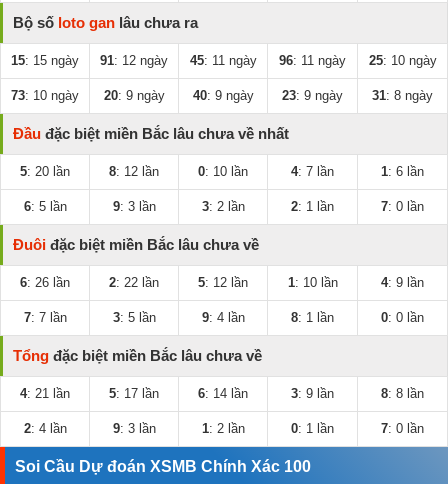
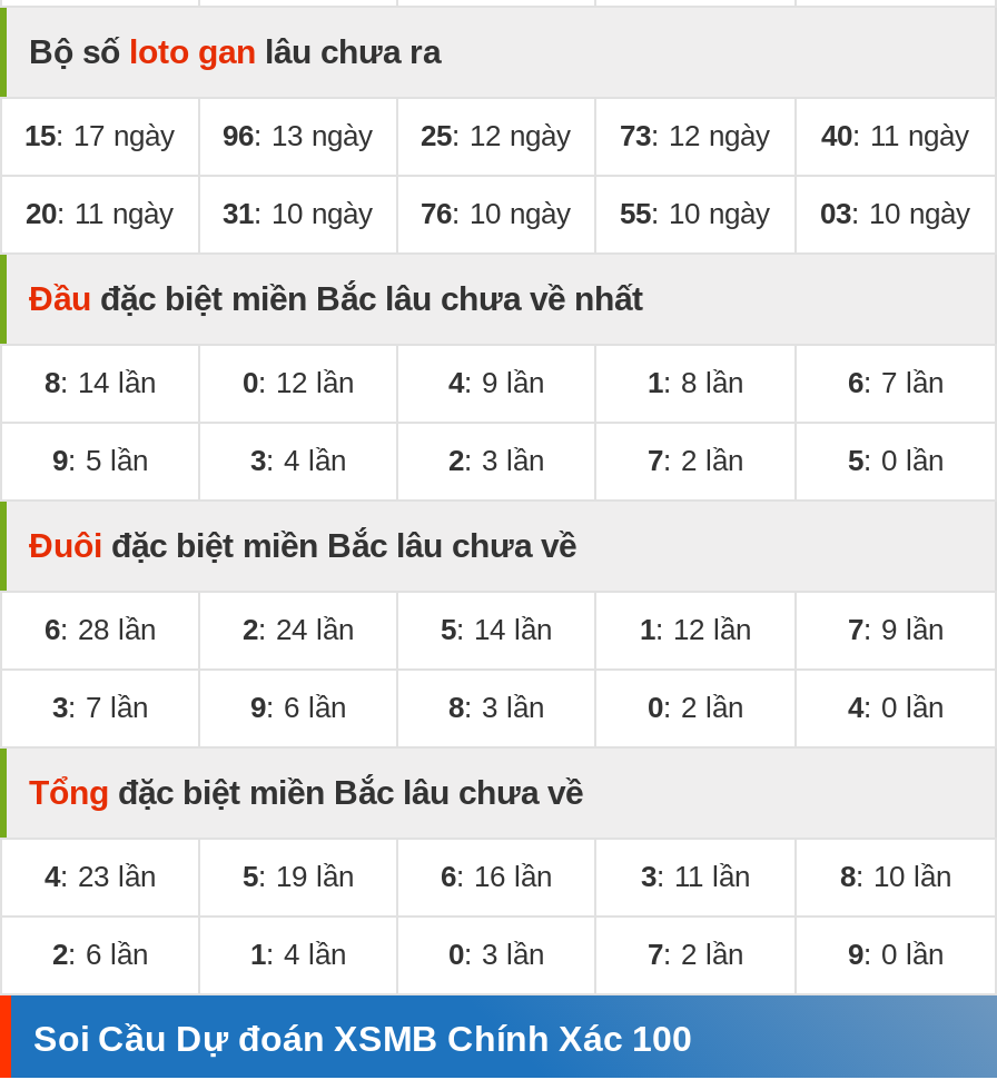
[11,53,79,68] 15: 15 ngày -> [24,119,176,153] 15: 17 ngày
[100,53,168,68] 91: 12 ngày -> [223,119,374,153] 96: 13 ngày
[189,53,256,68] 45: 11 ngày -> [421,119,572,153] 25: 12 ngày
[279,53,346,68] 96: 11 ngày -> [620,119,771,153] 73: 12 ngày
[368,53,436,68] 25: 10 ngày -> [821,119,970,153] 40: 11 ngày
[11,88,79,103] 73: 10 ngày -> [26,197,175,230] 20: 11 ngày
[103,88,164,103] 20: 9 ngày -> [223,197,374,230] 31: 10 ngày
[192,88,253,103] 40: 9 ngày -> [421,197,572,230] 76: 10 ngày
[282,88,343,103] 23: 9 ngày -> [620,197,771,230] 55: 10 ngày
[372,88,433,103] 31: 8 ngày -> [820,197,971,230] 03: 10 ngày
[20,164,70,179] 5: 20 lần -> [45,366,156,400] 8: 14 lần
[109,164,159,179] 8: 12 lần -> [243,366,354,400] 0: 12 lần
[198,164,248,179] 0: 10 lần -> [448,366,544,400] 4: 9 lần
[291,164,334,179] 4: 7 lần -> [648,366,743,400] 1: 8 lần
[381,164,424,179] 1: 6 lần -> [848,366,944,400] 6: 7 lần
[23,199,66,214] 6: 5 lần -> [52,444,148,477] 9: 5 lần
[112,199,155,214] 9: 3 lần -> [250,444,346,477] 3: 4 lần
[201,199,244,214] 3: 2 lần -> [448,444,544,477] 2: 3 lần
[291,199,334,214] 2: 1 lần -> [648,444,743,477] 7: 2 lần
[381,199,424,214] 7: 0 lần -> [848,444,944,477] 5: 0 lần
[20,275,70,290] 6: 26 lần -> [45,613,156,646] 6: 28 lần
[109,275,159,290] 2: 22 lần -> [243,613,354,646] 2: 24 lần
[198,275,248,290] 5: 12 lần -> [441,613,552,646] 5: 14 lần
[287,275,337,290] 1: 10 lần -> [640,613,751,646] 1: 12 lần
[381,275,424,290] 4: 9 lần -> [848,613,944,646] 7: 9 lần
[23,310,66,325] 7: 7 lần -> [52,691,148,724] 3: 7 lần
[112,310,155,325] 3: 5 lần -> [250,691,346,724] 9: 6 lần
[201,310,244,325] 9: 4 lần -> [448,691,544,724] 8: 3 lần
[291,310,334,325] 8: 1 lần -> [648,691,743,724] 0: 2 lần
[381,310,424,325] 0: 0 lần -> [848,691,944,724] 4: 0 lần
[20,386,70,401] 4: 21 lần -> [45,860,156,893] 4: 23 lần
[109,386,159,401] 5: 17 lần -> [243,860,354,893] 5: 19 lần
[198,386,248,401] 6: 14 lần -> [441,860,552,893] 6: 16 lần
[291,386,334,401] 3: 9 lần -> [641,860,750,893] 3: 11 lần
[381,386,424,401] 8: 8 lần -> [840,860,951,893] 8: 10 lần
[23,421,66,436] 2: 4 lần -> [52,938,148,971] 2: 6 lần
[112,421,155,436] 9: 3 lần -> [250,938,346,971] 1: 4 lần
[201,421,244,436] 1: 2 lần -> [448,938,544,971] 0: 3 lần
[291,421,334,436] 0: 1 lần -> [648,938,743,971] 7: 2 lần
[381,421,424,436] 7: 0 lần -> [848,938,944,971] 9: 0 lần

